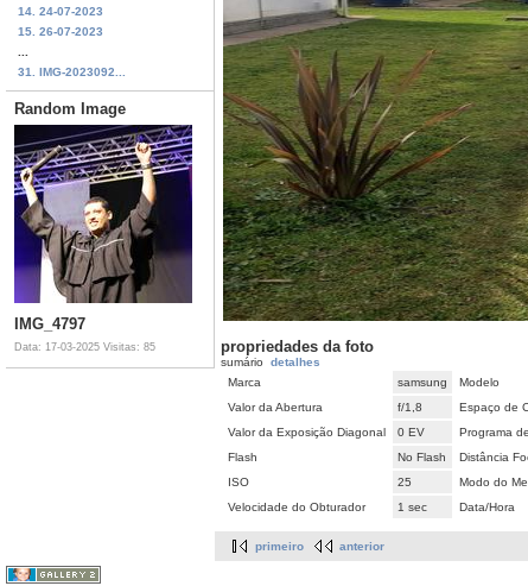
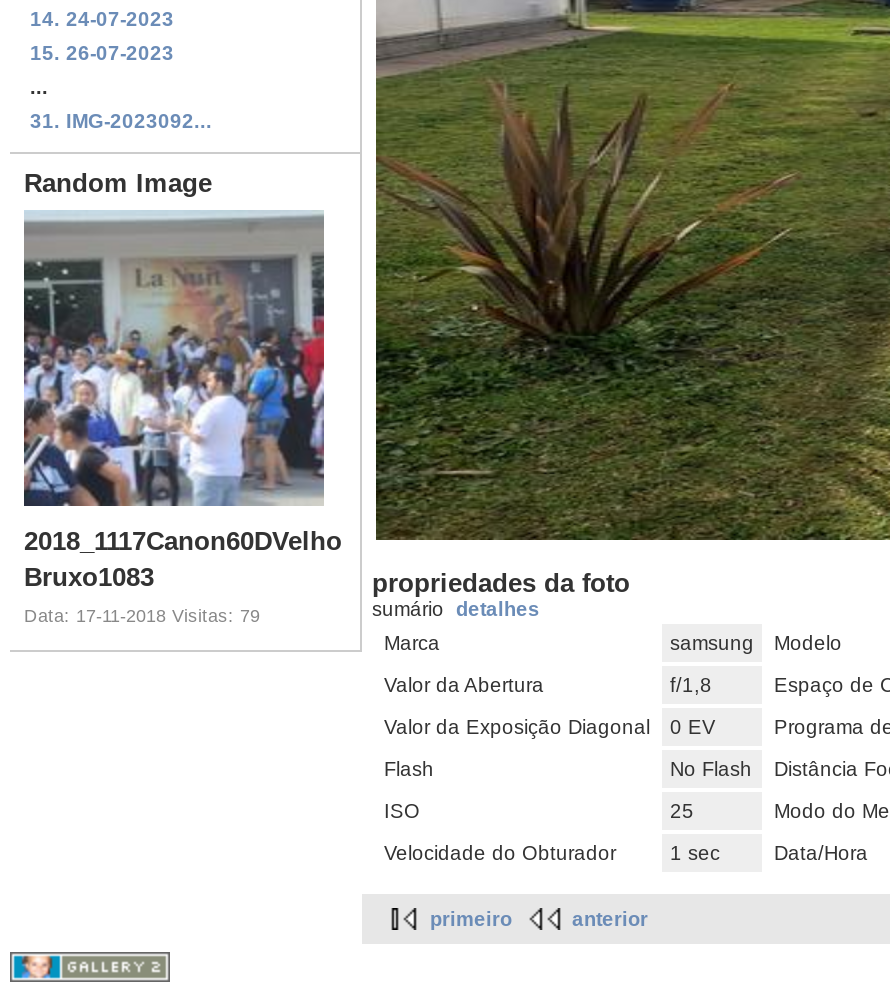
[13,124,193,332] [image] | IMG_4797 -> [22,210,342,591] [image] | 2018_1117Canon60DVelho | Bruxo1083
[14,341,155,353] Data: 17-03-2025 Visitas: 85 -> [24,606,260,626] Data: 17-11-2018 Visitas: 79

